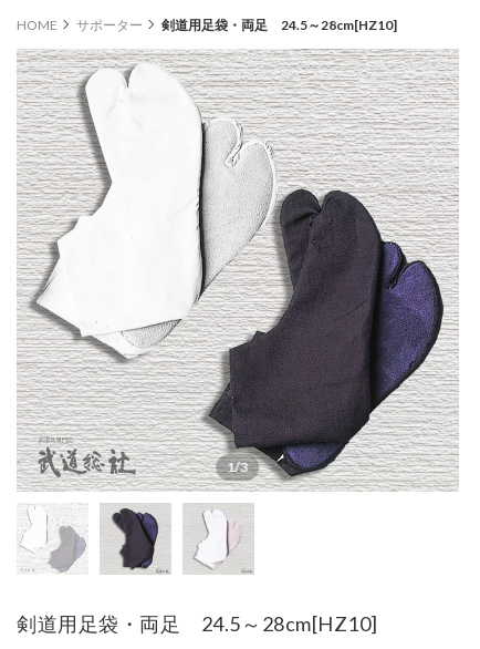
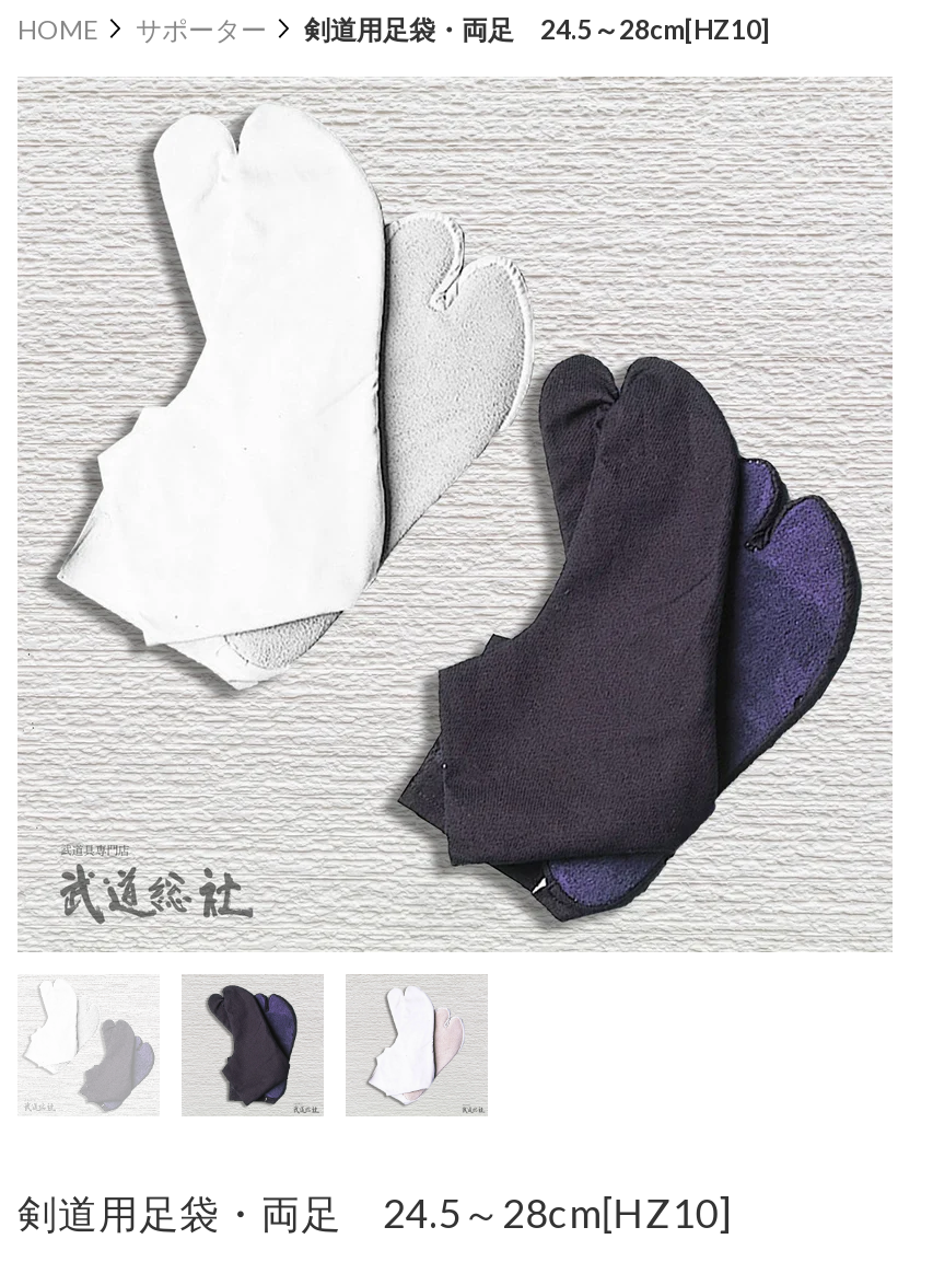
[227,458,249,475] 1/3 -> none

